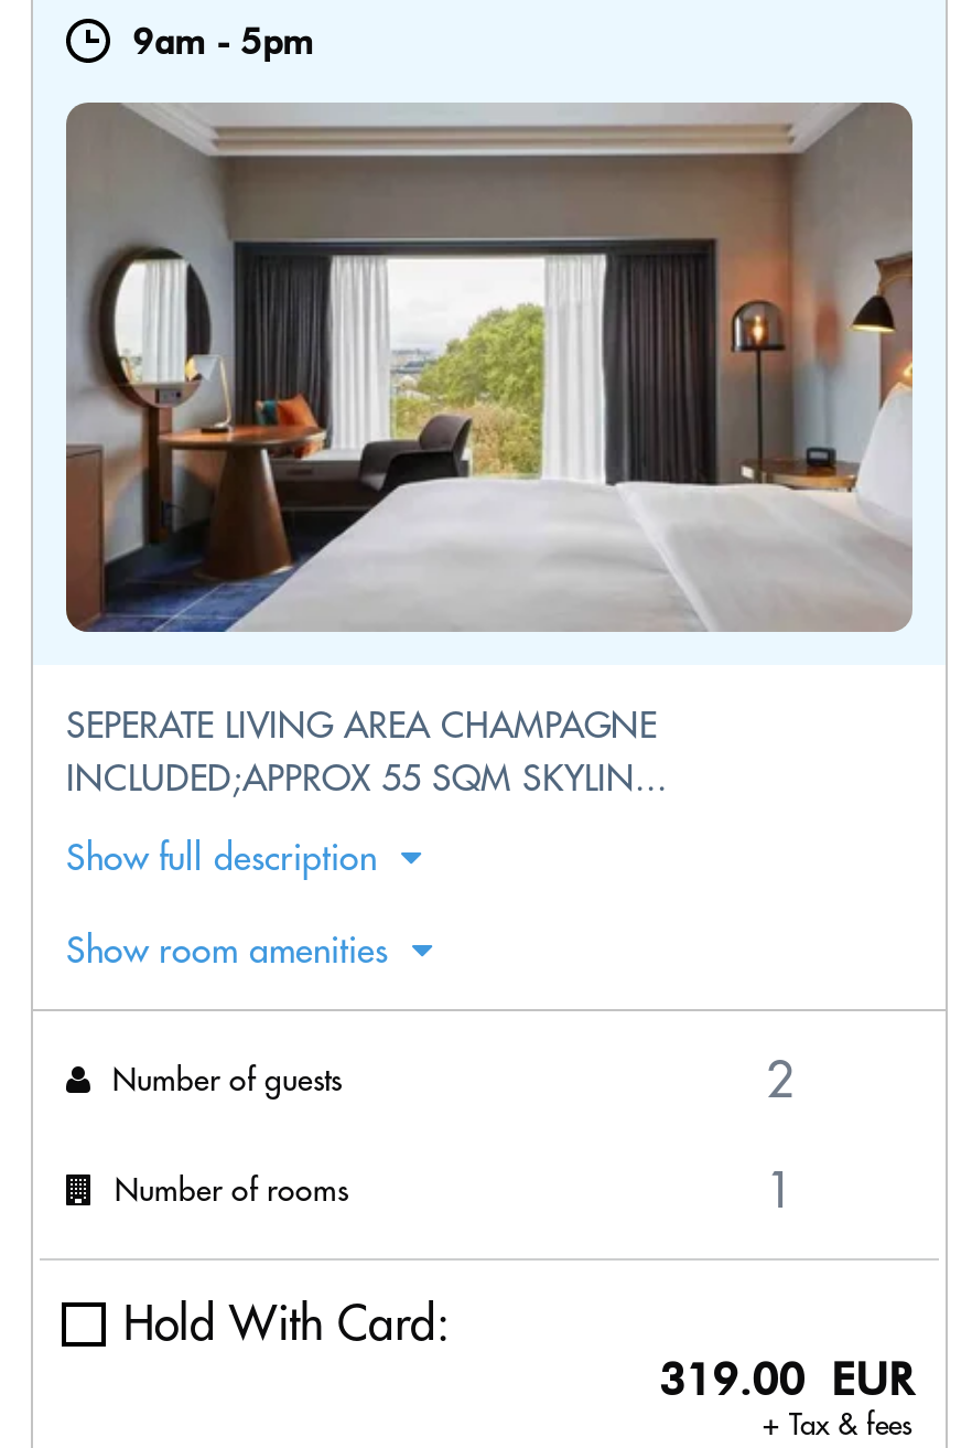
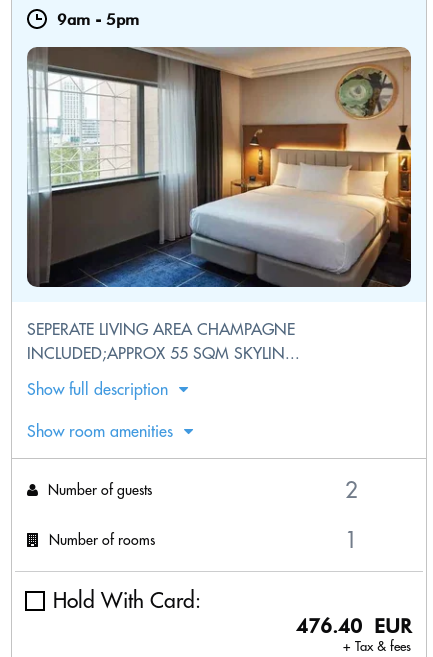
[66,103,915,634] [image] -> [27,47,412,288] [image]
[659,1353,912,1406] 319.00 EUR -> [296,614,411,638] 476.40 EUR

